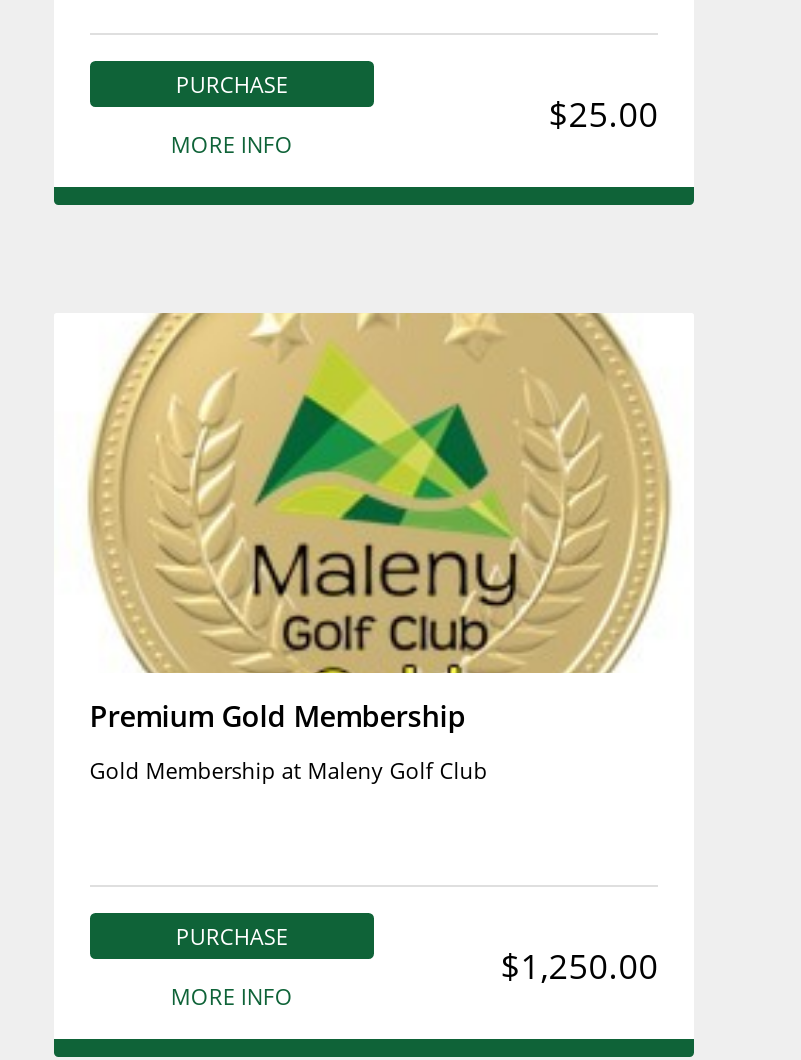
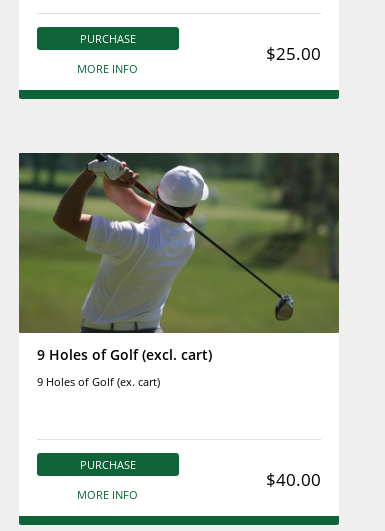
[54,311,694,736] [image] | Premium Gold Membership -> [18,152,340,364] [image] | 9 Holes of Golf (excl. cart)
[90,755,488,785] Gold Membership at Maleny Golf Club -> [37,374,160,389] 9 Holes of Golf (ex. cart)
[500,943,658,989] $1,250.00 -> [266,468,321,491] $40.00

